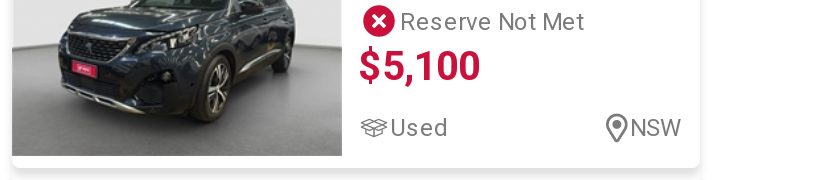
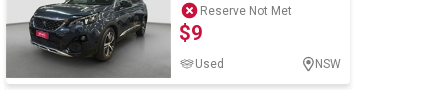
[358,42,480,90] $5,100 -> [179,21,202,45] $9

